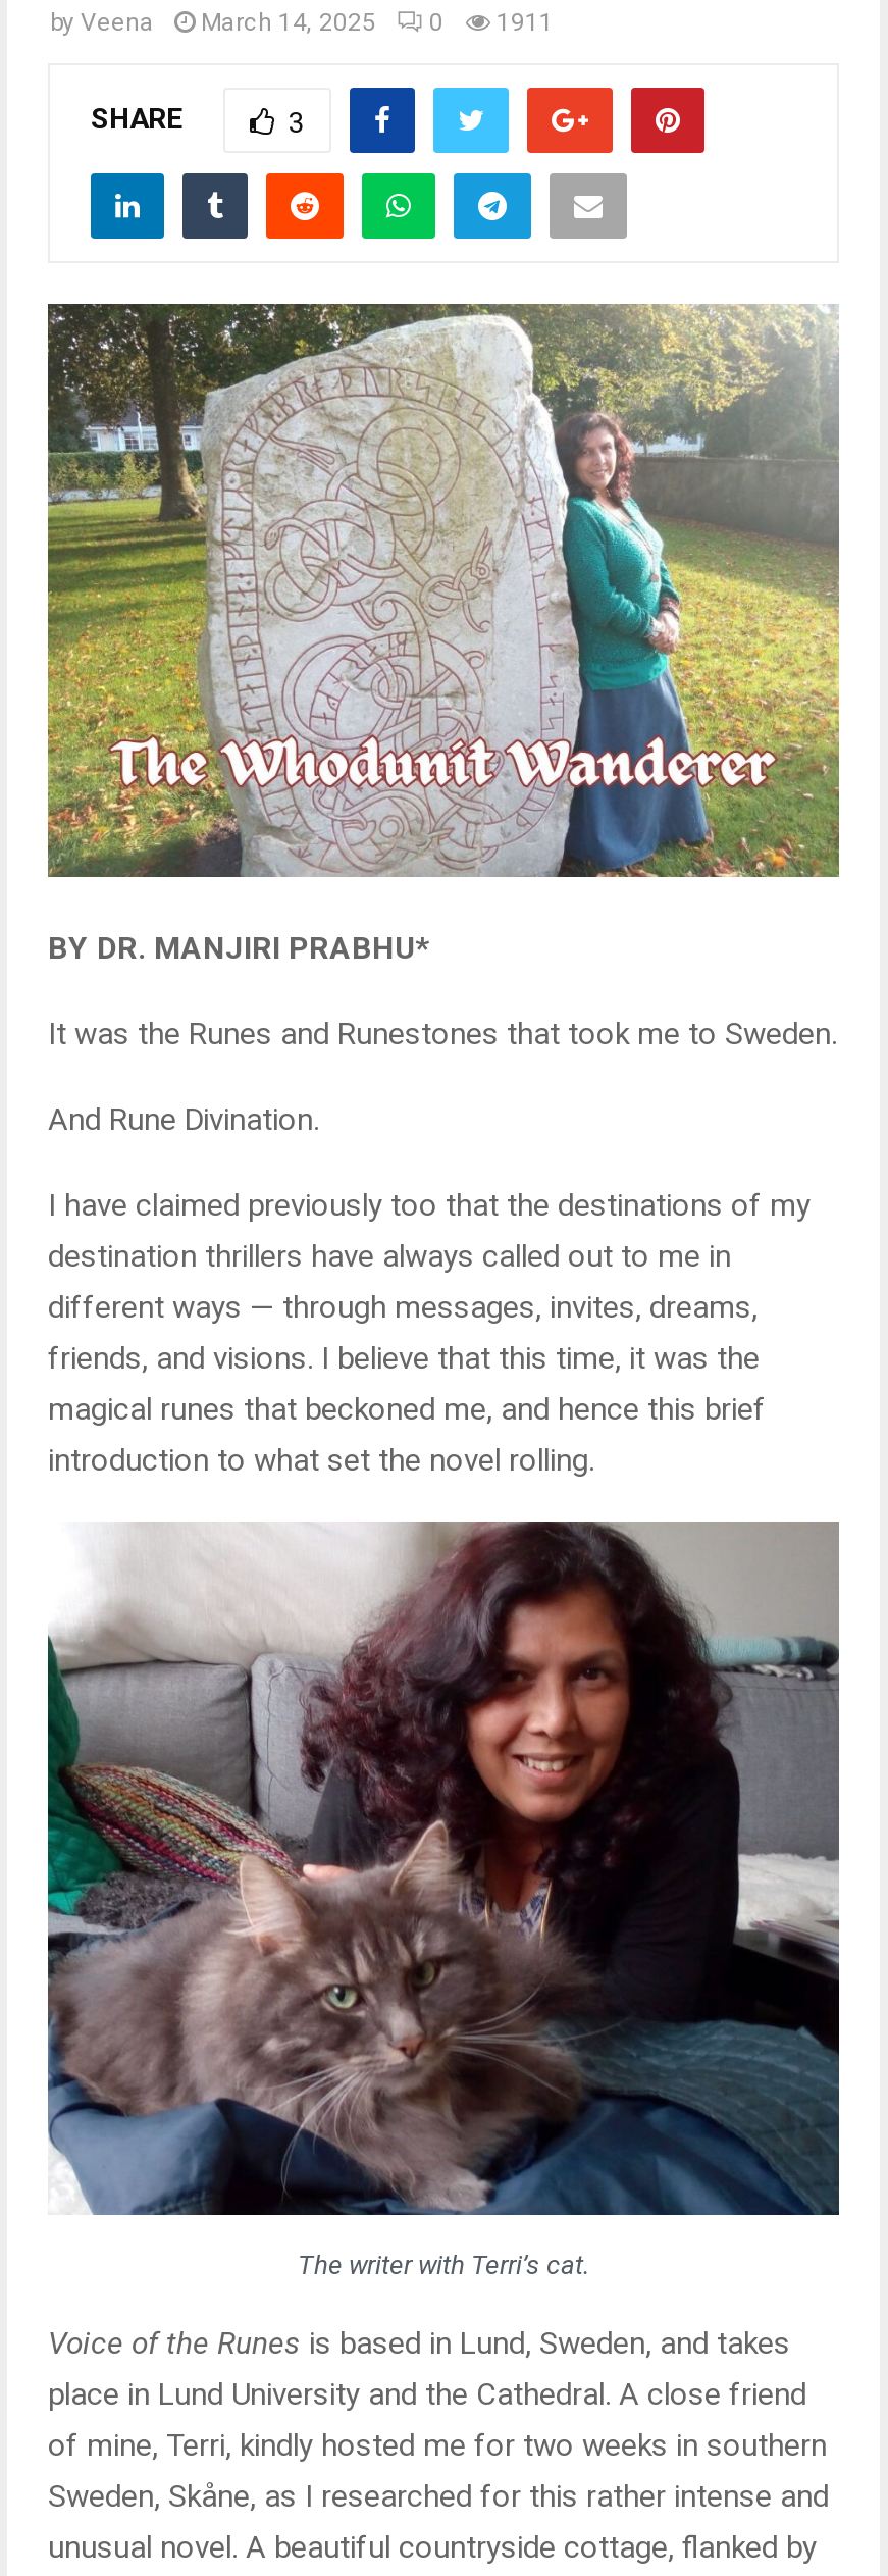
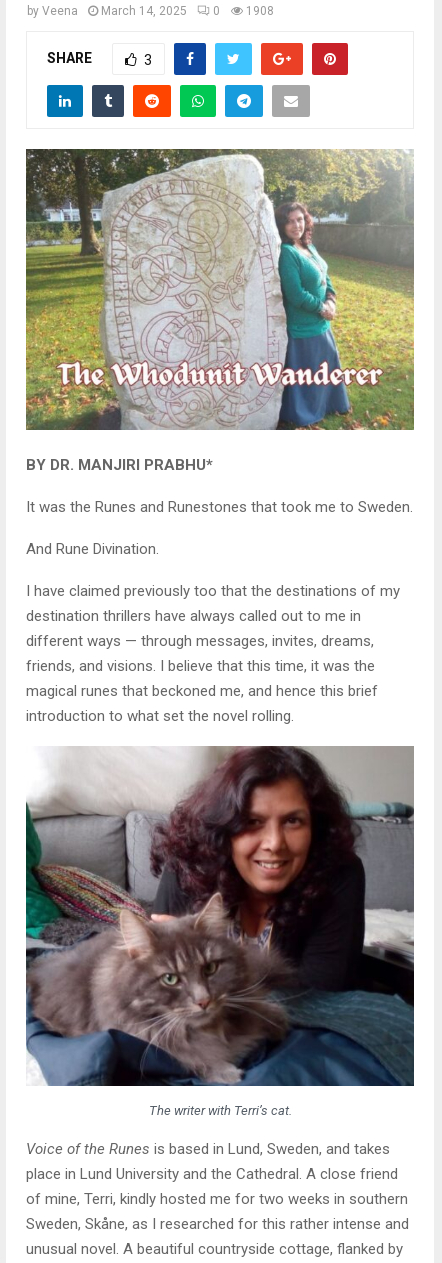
[50,8,554,37] by Veena March 14, 2025 0 1911 -> [27,4,274,18] by Veena March 14, 2025 0 1908

